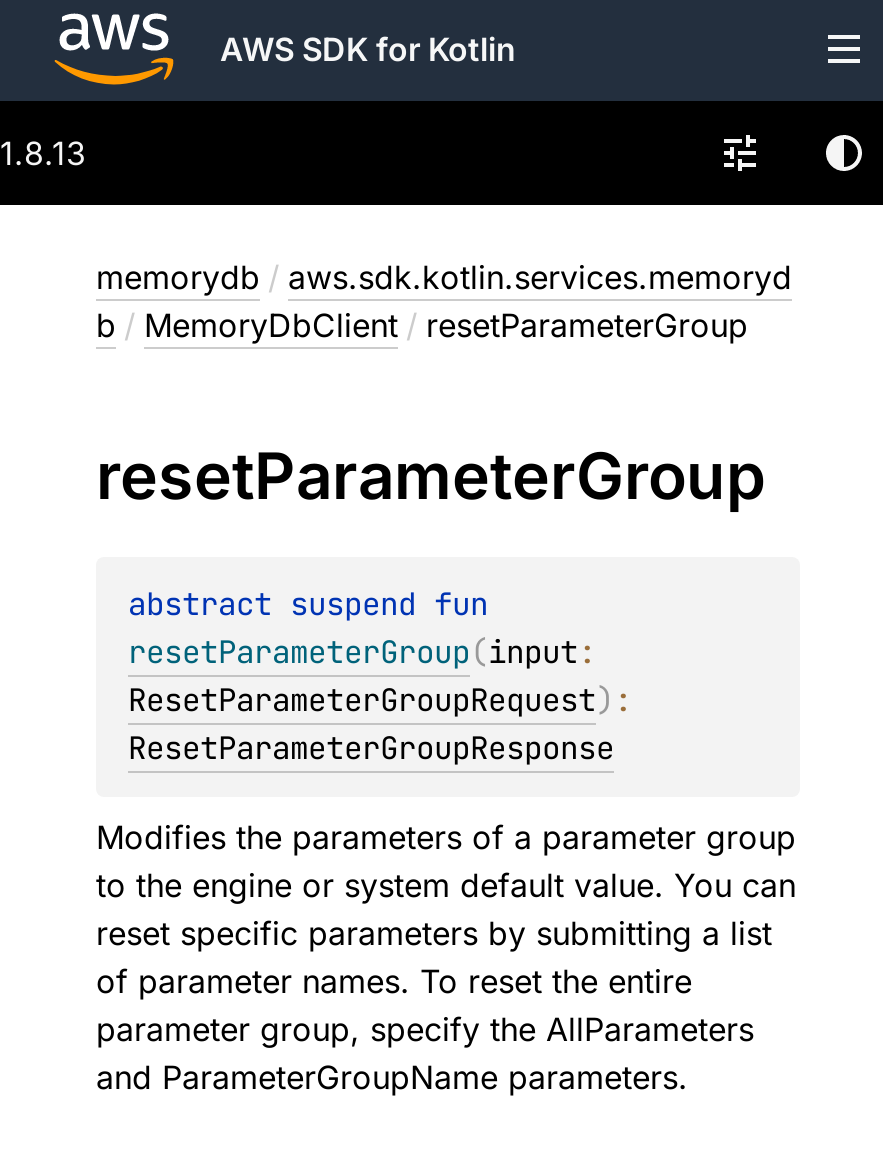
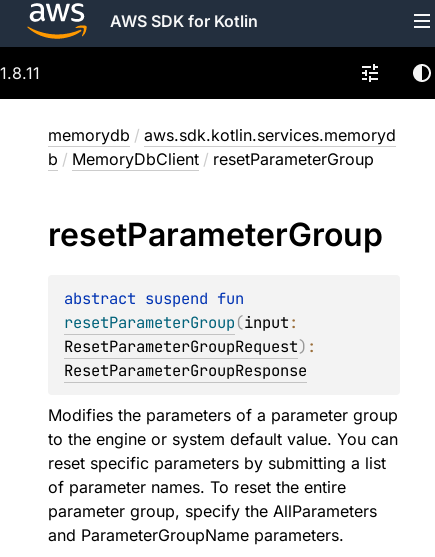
[0,133,86,173] 1.8.13 -> [0,63,40,83] 1.8.11

